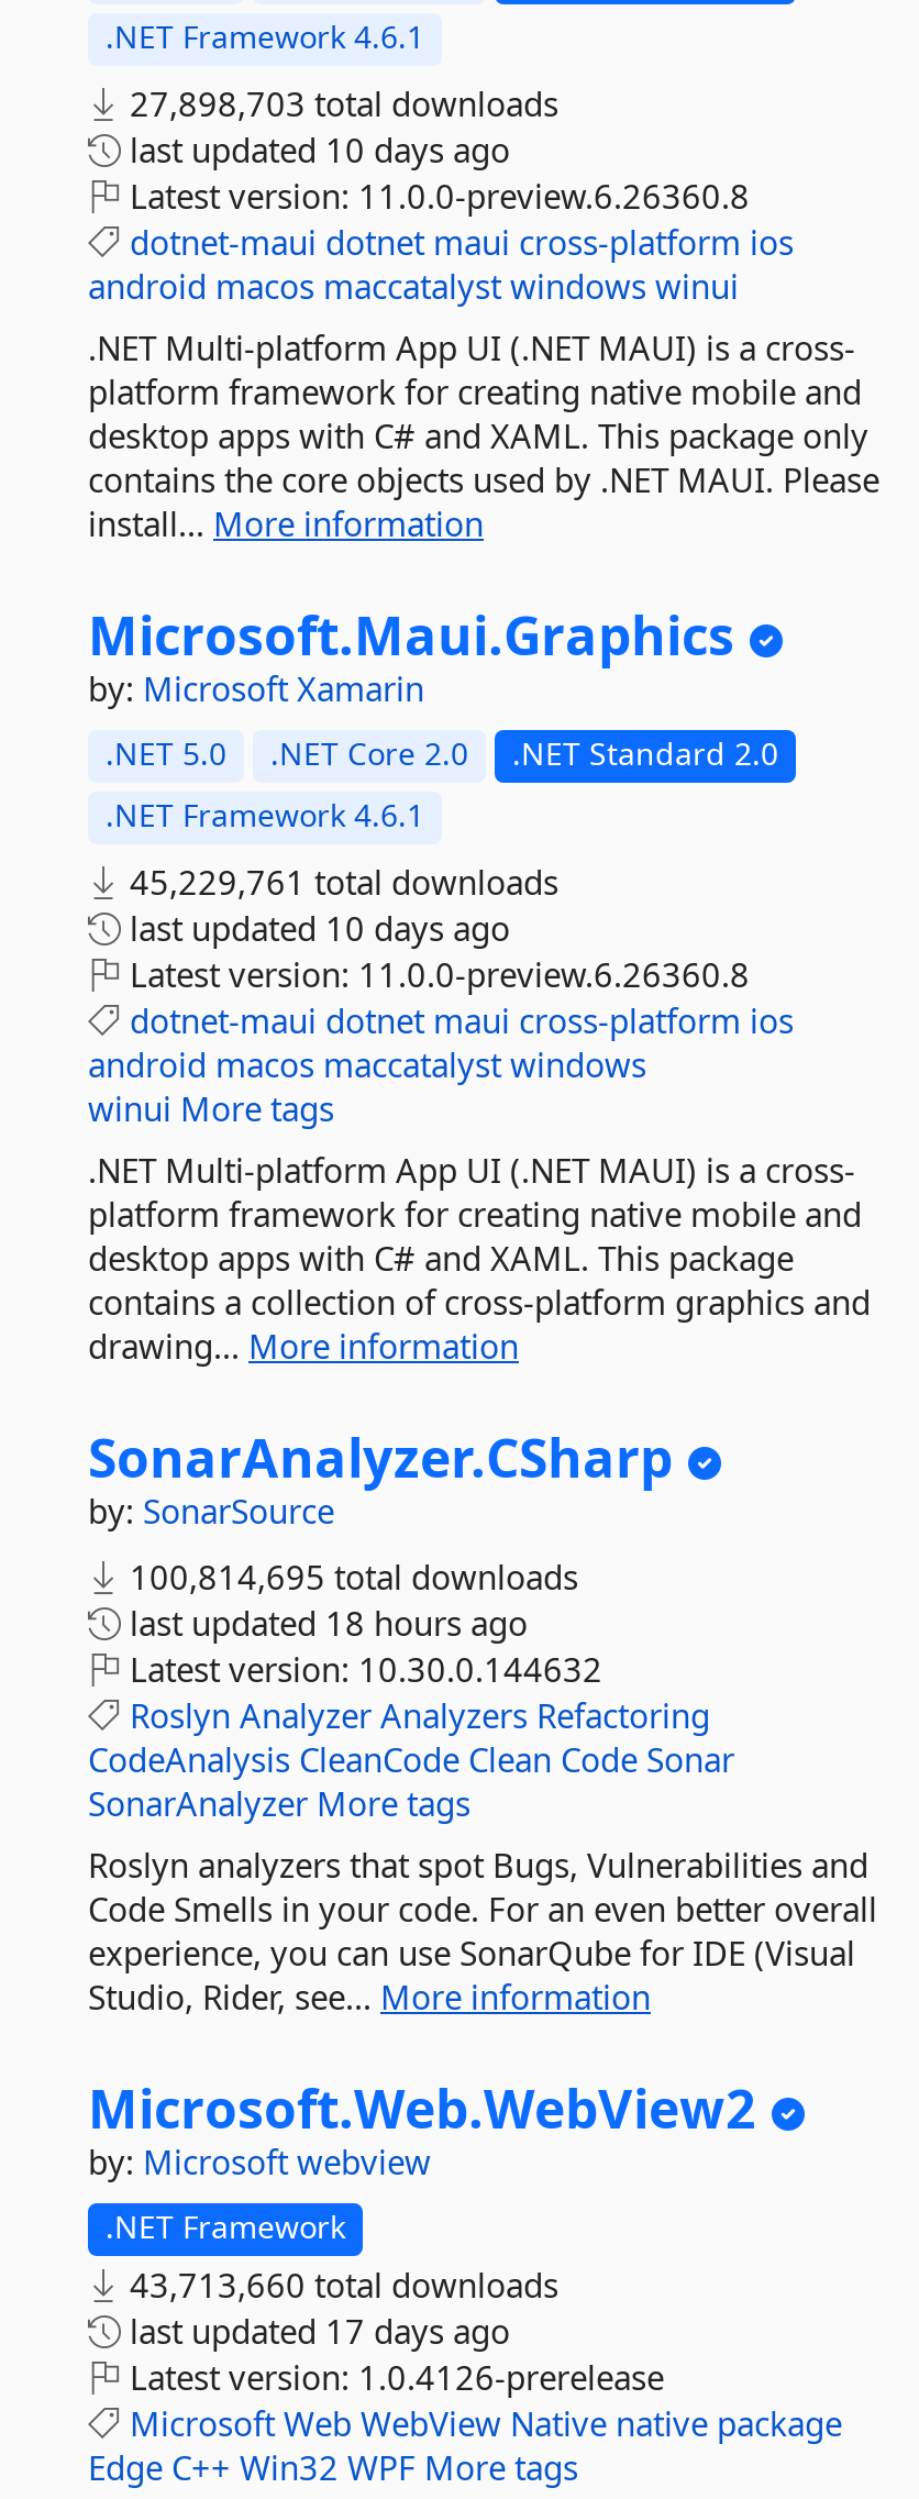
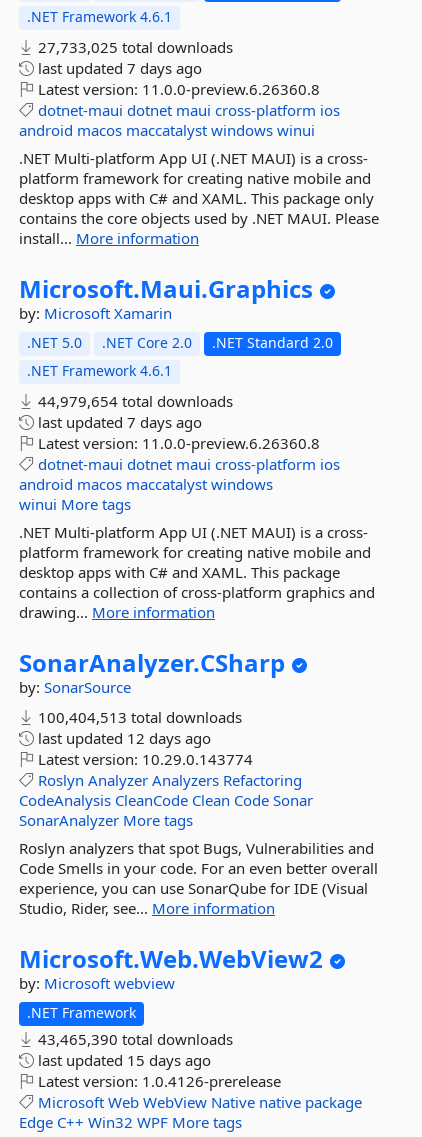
[121,81,558,125] 27,898,703 total downloads -> [34,37,233,57] 27,733,025 total downloads
[121,128,510,172] last updated 10 days ago -> [34,58,202,78] last updated 7 days ago
[121,860,558,904] 45,229,761 total downloads -> [34,391,233,411] 44,979,654 total downloads
[121,906,510,950] last updated 10 days ago -> [34,412,202,432] last updated 7 days ago
[121,1555,578,1599] 100,814,695 total downloads -> [34,707,242,727] 100,404,513 total downloads
[121,1601,528,1645] last updated 18 hours ago -> [34,728,211,748] last updated 12 days ago
[121,1647,602,1691] Latest version: 10.30.0.144632 -> [34,749,253,769] Latest version: 10.29.0.143774
[121,2263,558,2307] 43,713,660 total downloads -> [34,1029,233,1049] 43,465,390 total downloads
[121,2309,510,2353] last updated 17 days ago -> [34,1050,211,1070] last updated 15 days ago

